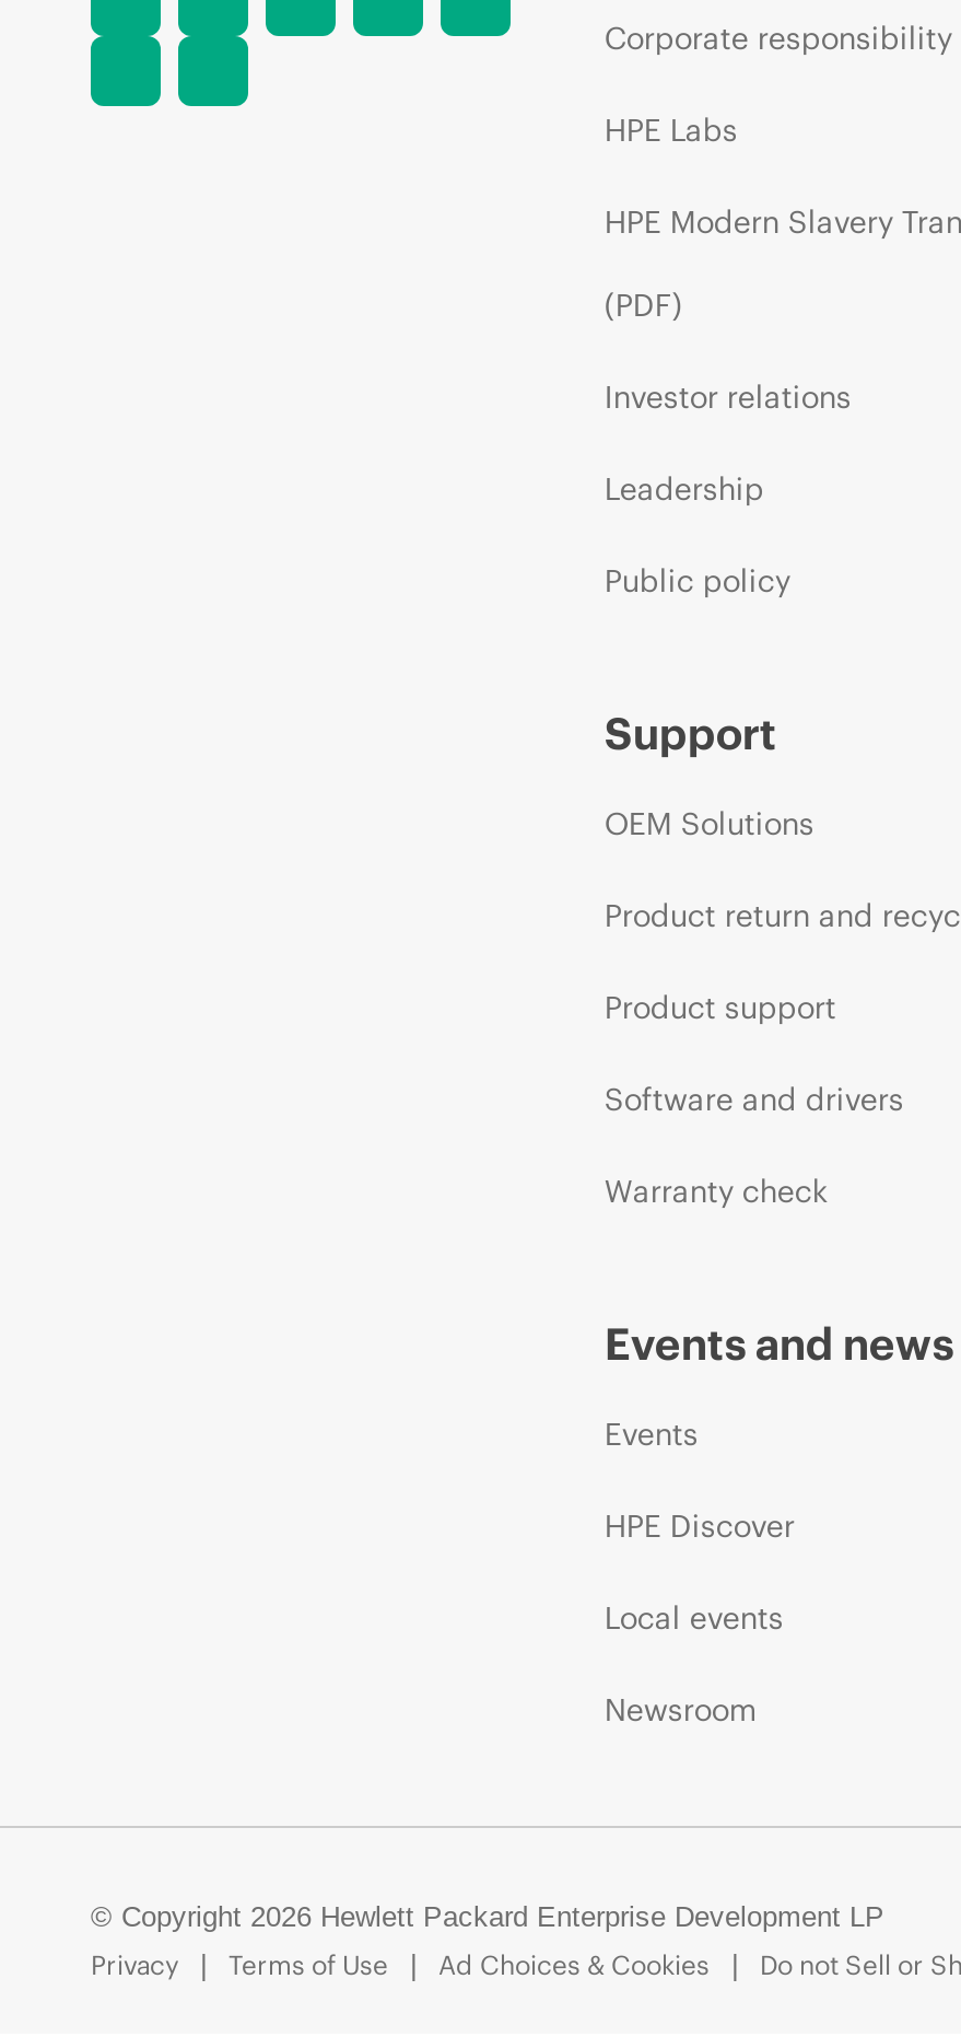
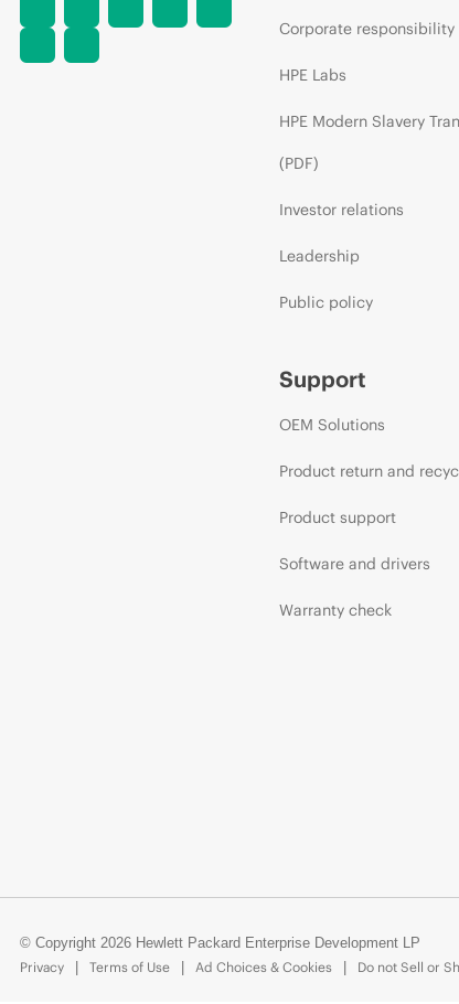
[604,1317,954,1730] Events and news | Events | HPE Discover | Local events | Newsroom -> none

